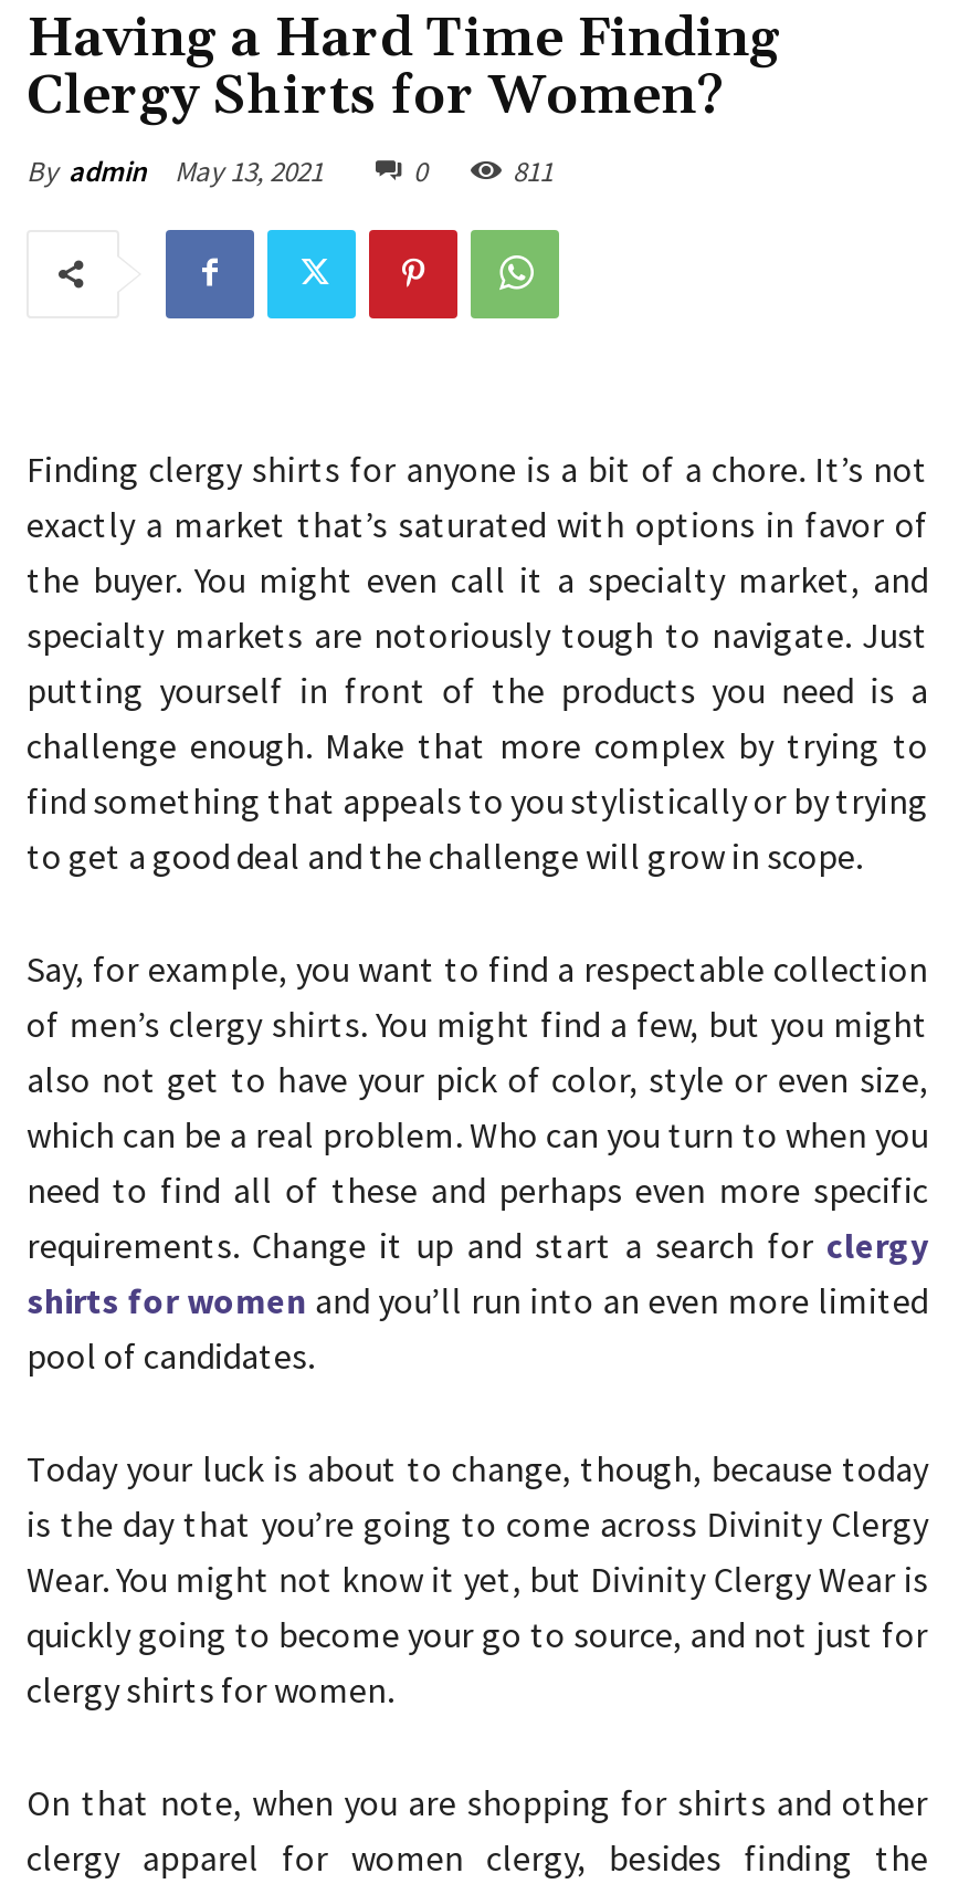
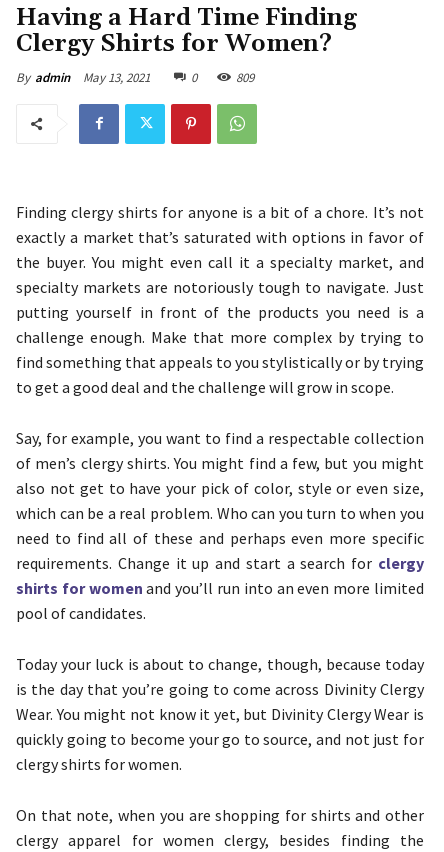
[513,151,552,189] 811 -> [236,68,254,85] 809

